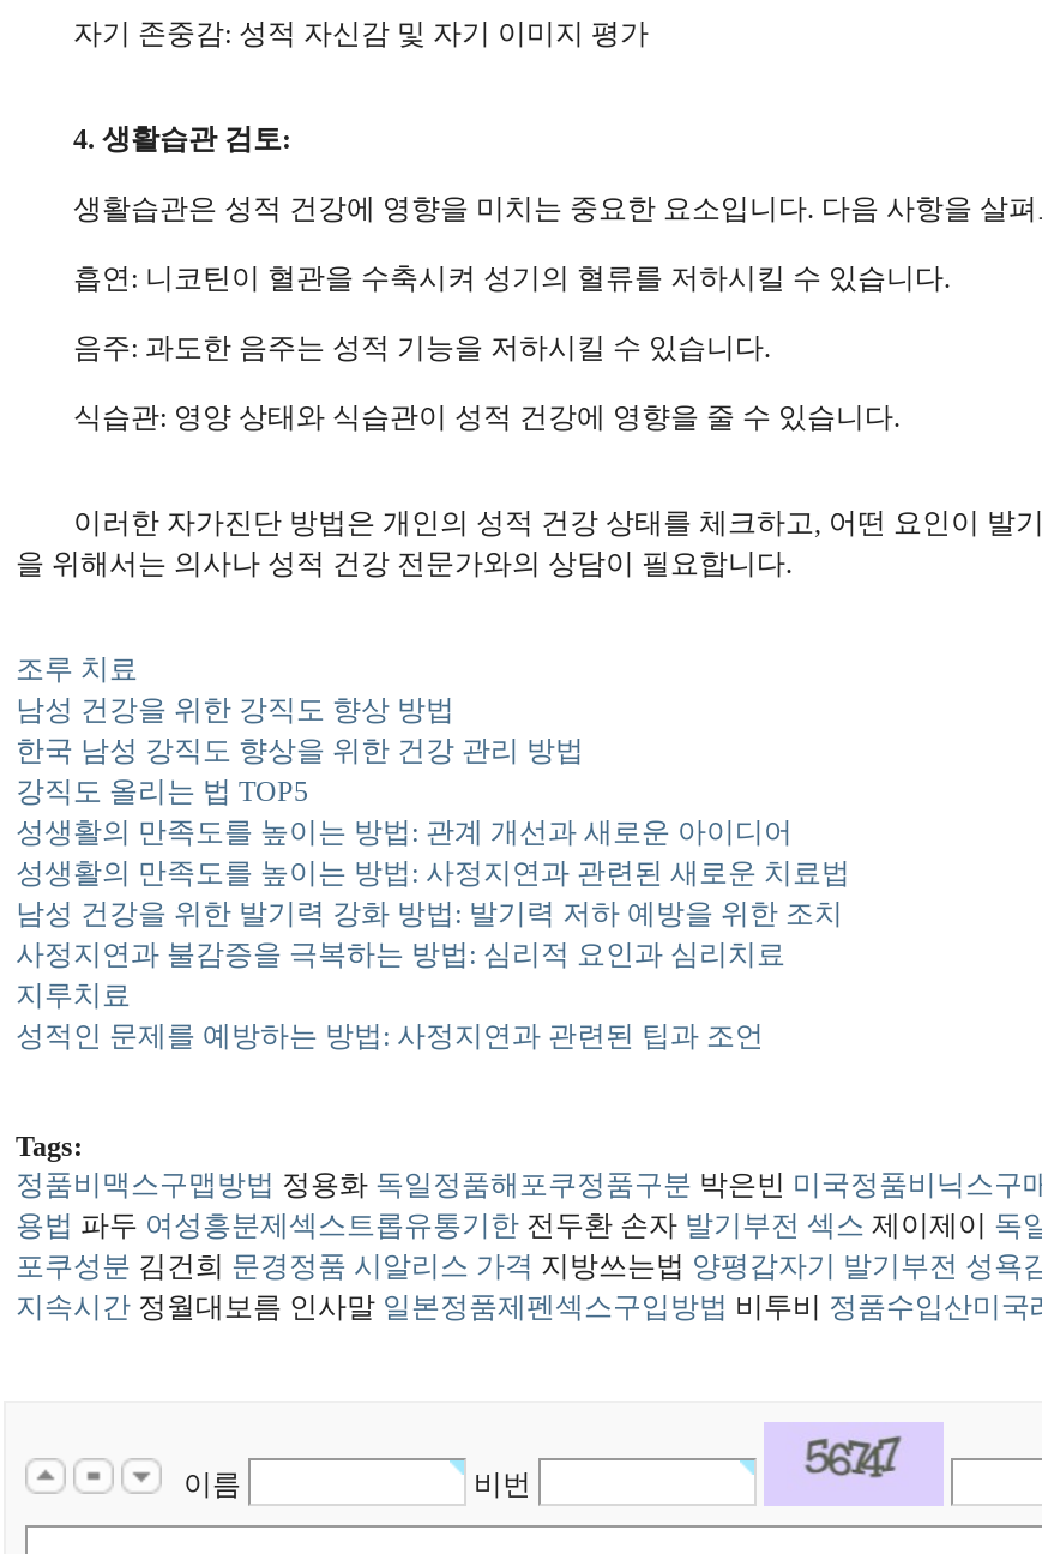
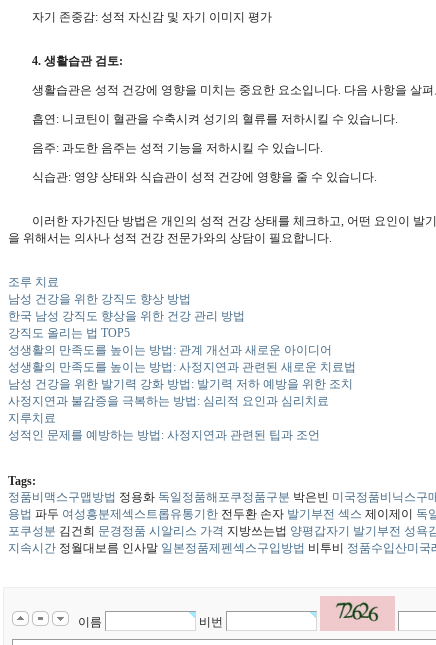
[764,1422,944,1506] [image] -> [319,595,396,632] [image]

